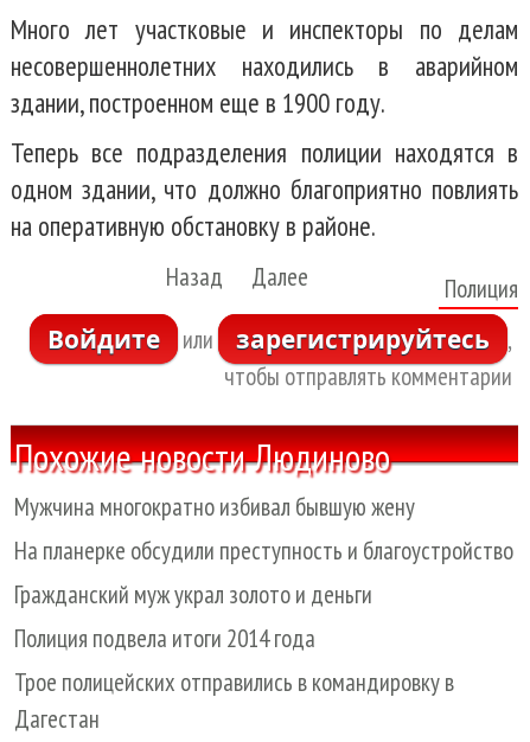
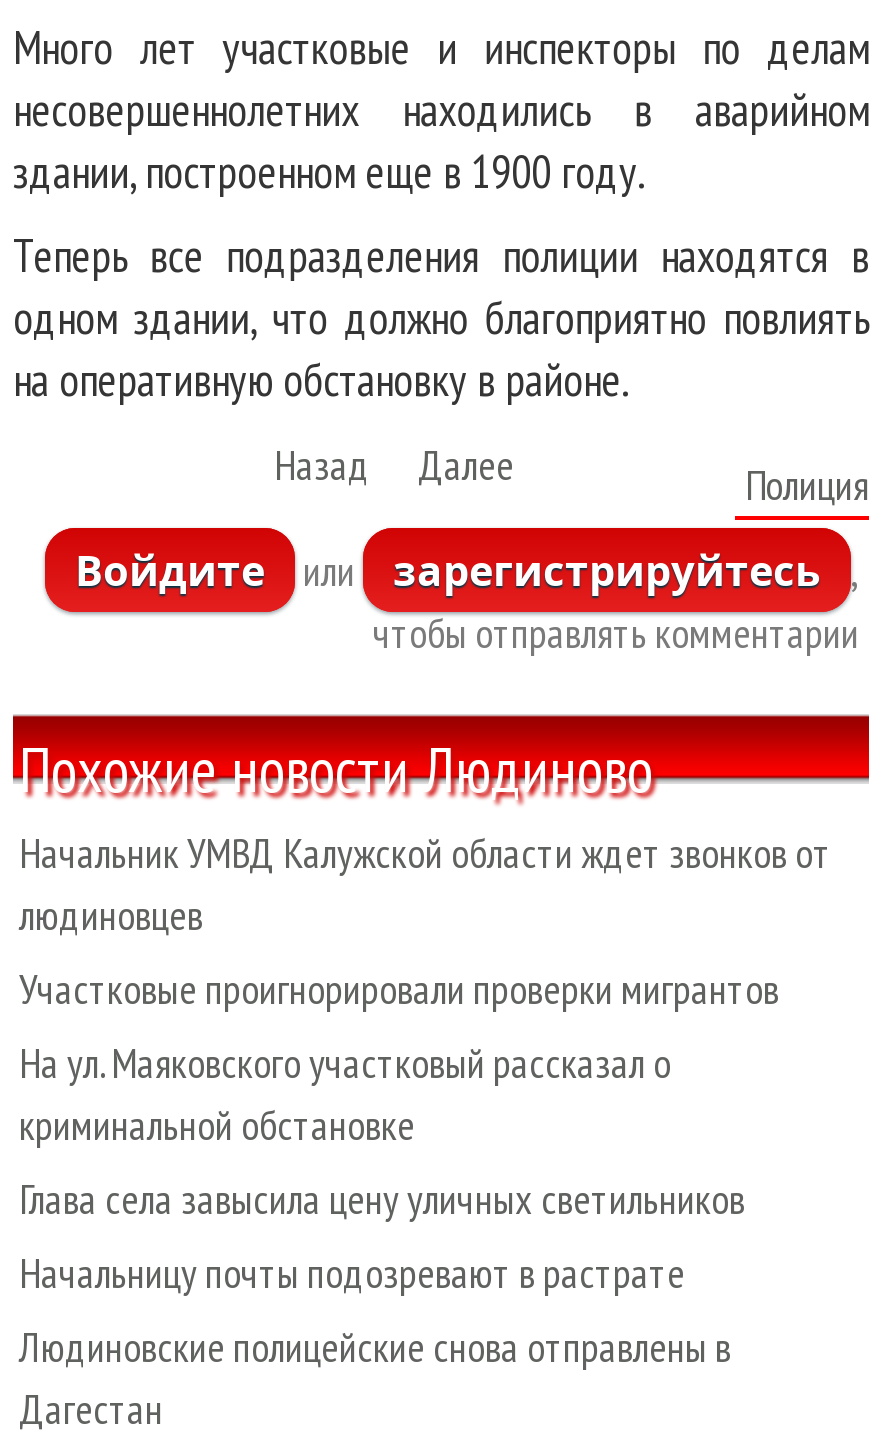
[14,490,513,698] Мужчина многократно избивал бывшую жену | На планерке обсудили преступность и благоустройство | Гражданский муж украл золото и деньги | Полиция подвела итоги 2014 года | Трое полицейских отправились в командировку в -> [19,825,831,1373] Начальник УМВД Калужской области ждет звонков от | людиновцев | Участковые проигнорировали проверки мигрантов | На ул. Маяковского участковый рассказал о | криминальной обстановке | Глава села завысила цену уличных светильников | Начальницу почты подозревают в растрате | Людиновские полицейские снова отправлены в

